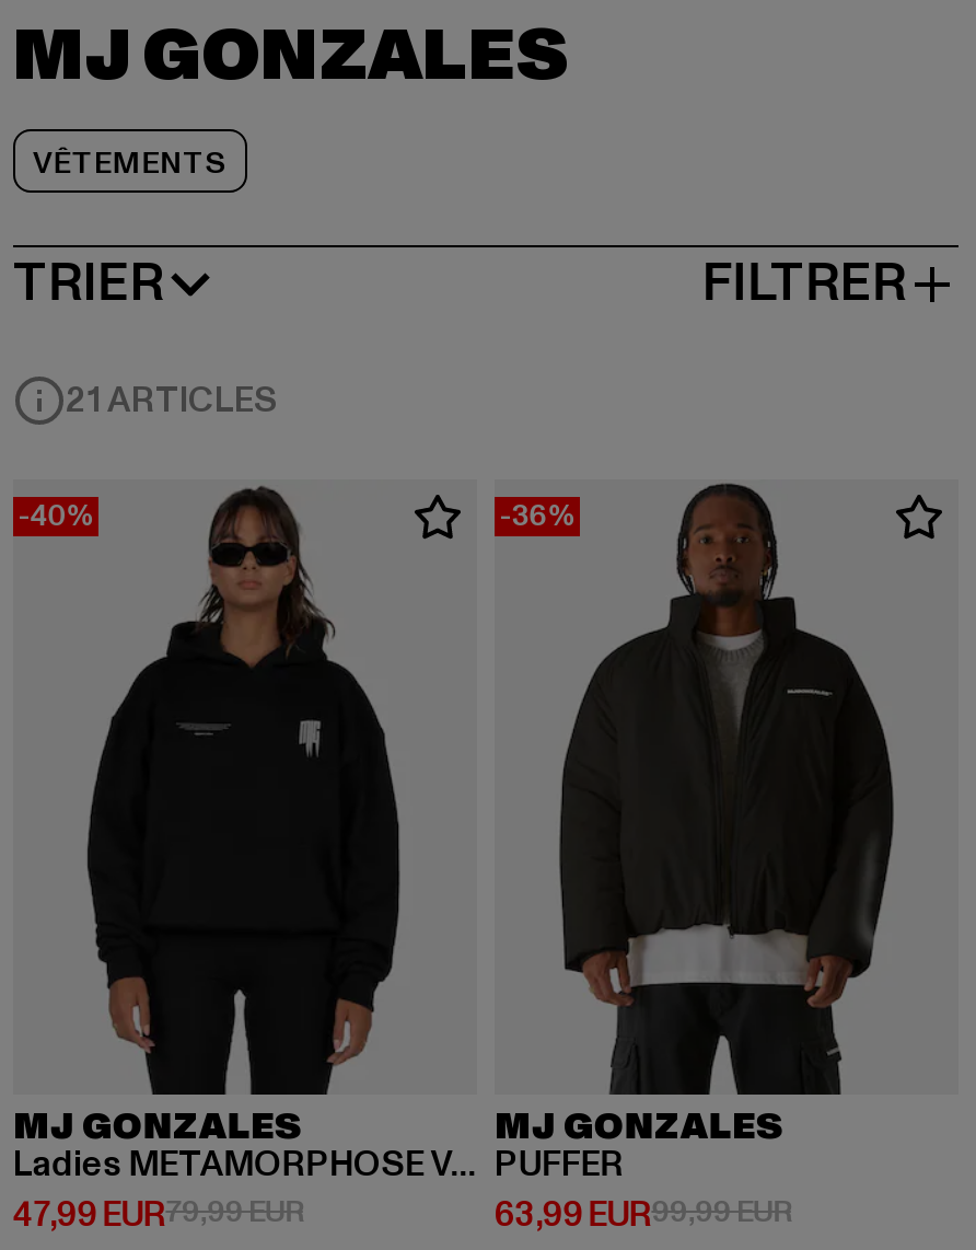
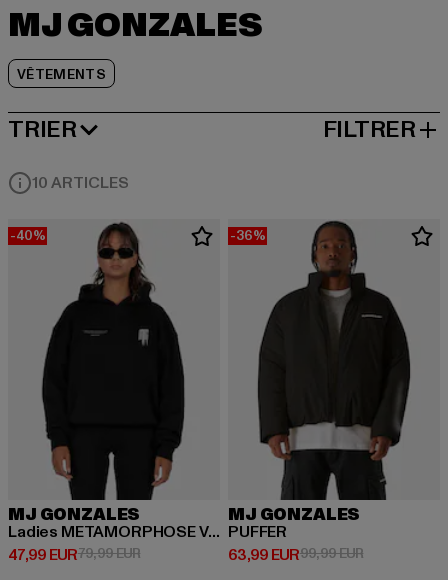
[66,377,278,425] 21 ARTICLES -> [32,172,129,194] 10 ARTICLES

